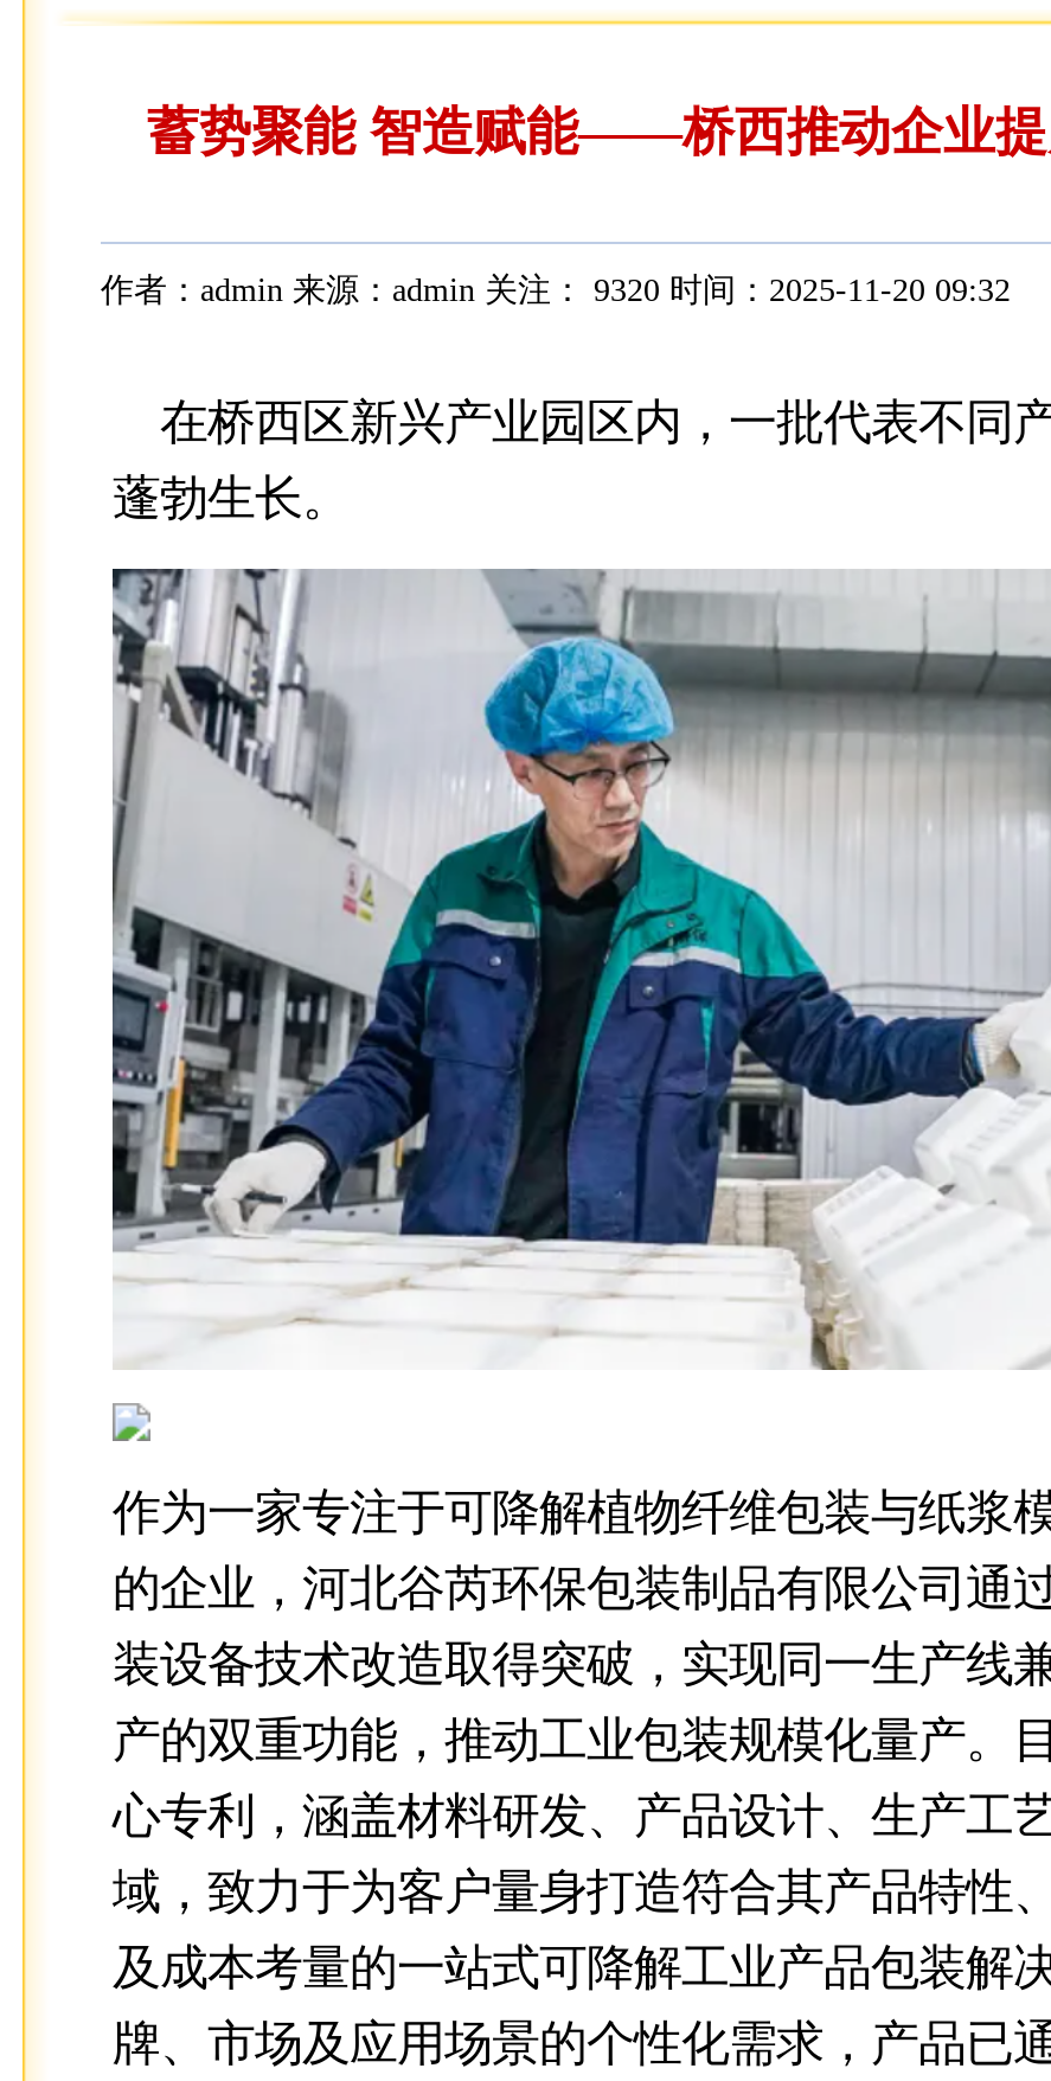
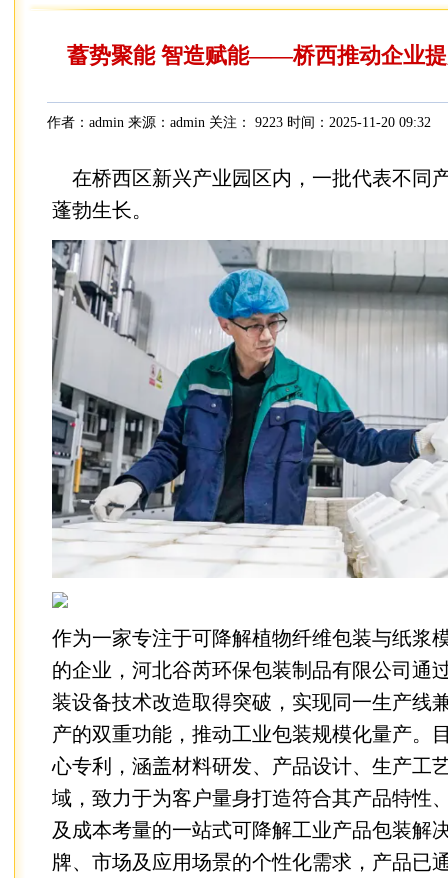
[101,273,1011,308] 作者：admin 来源：admin 关注：9320 时间：2025-11-20 09:32 -> [47,115,431,130] 作者：admin 来源：admin 关注：9223 时间：2025-11-20 09:32

